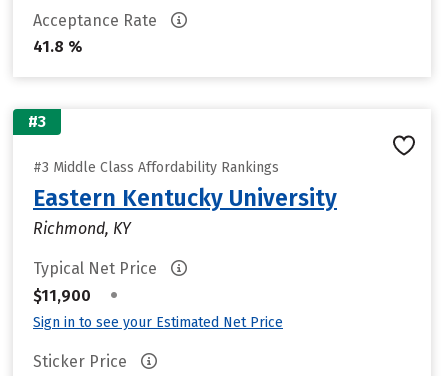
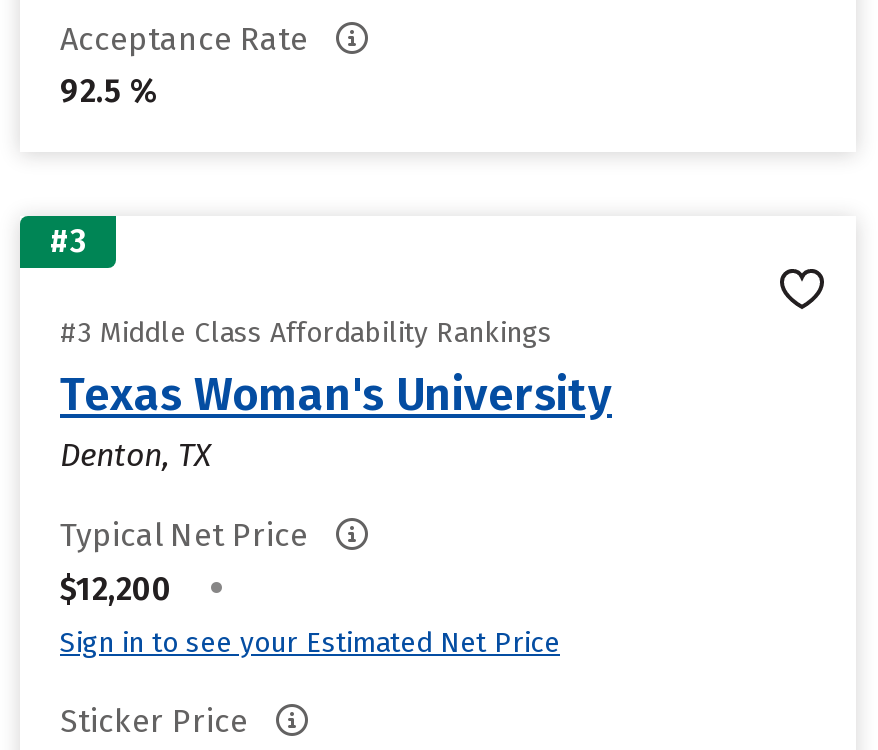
[33,37,82,56] 41.8 % -> [60,72,158,110] 92.5 %
[33,184,337,238] Eastern Kentucky University | Richmond, KY -> [60,366,612,474] Texas Woman's University | Denton, TX
[33,286,95,305] $11,900 -> [60,570,180,608] $12,200

